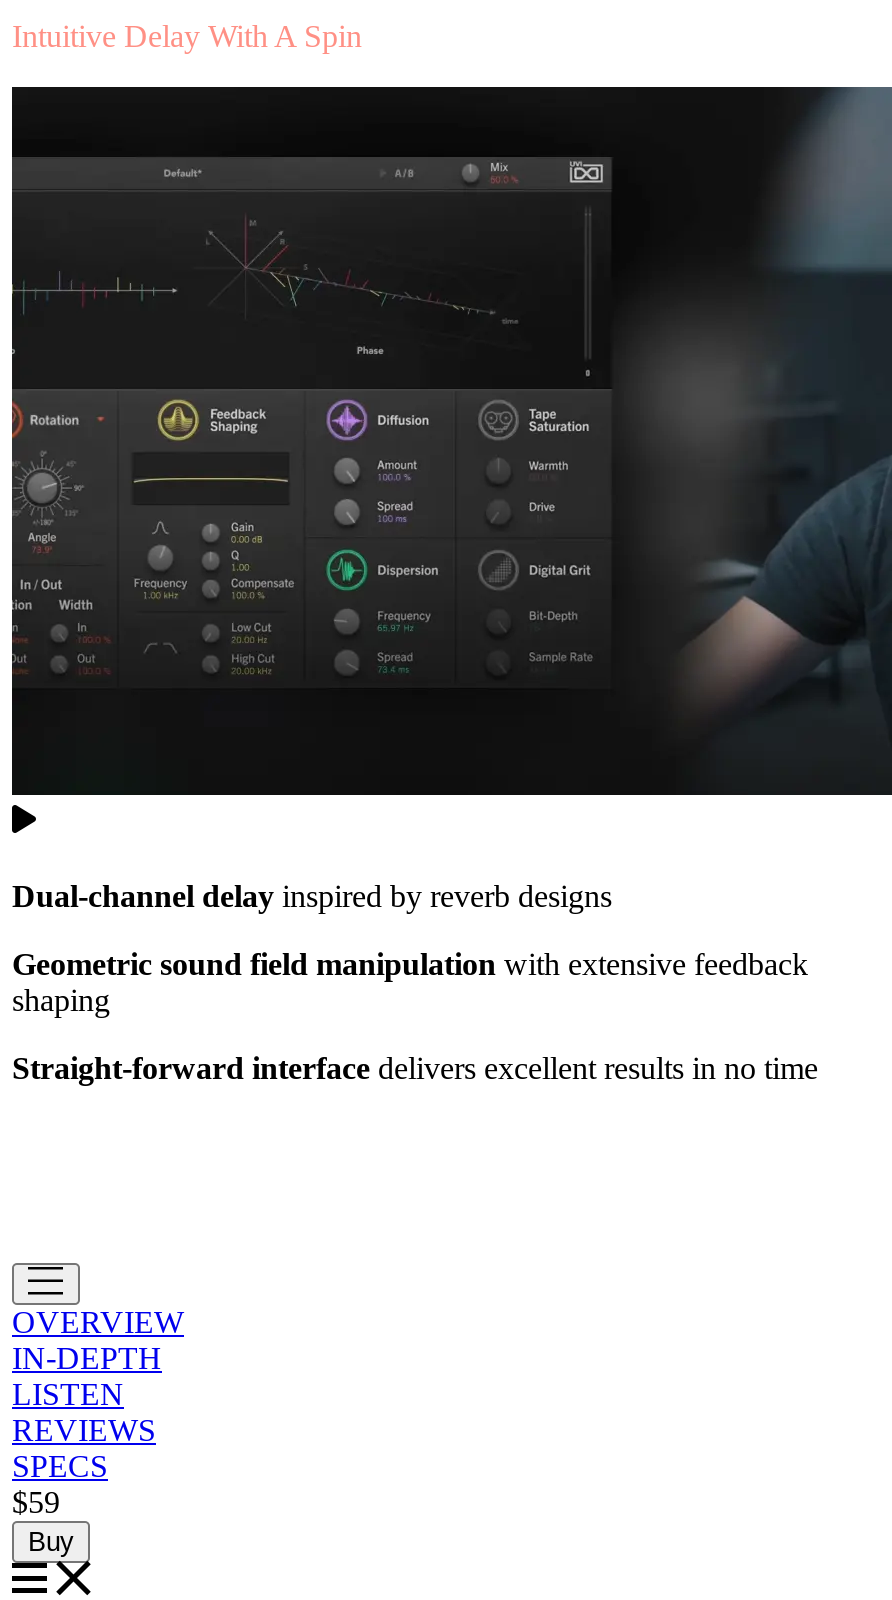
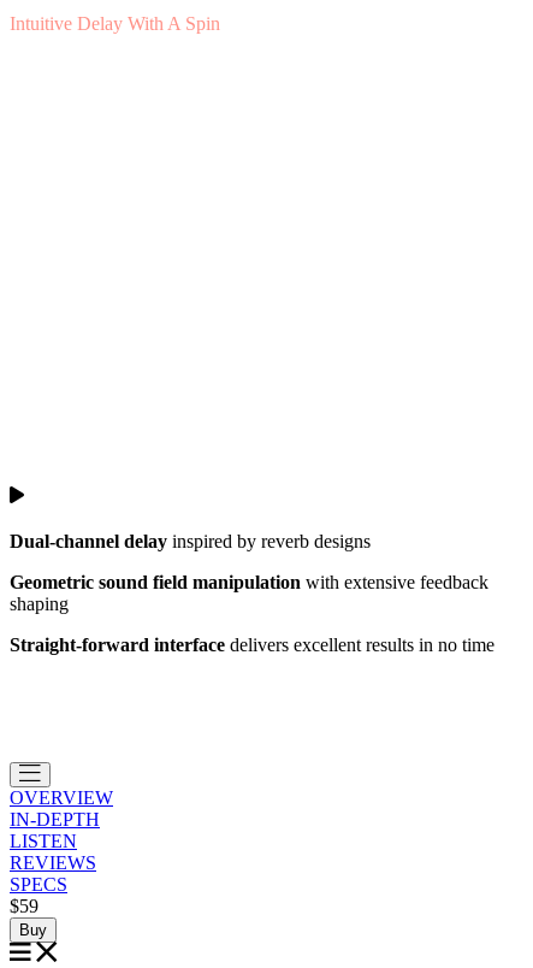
[10,85,886,797] [image] -> none

